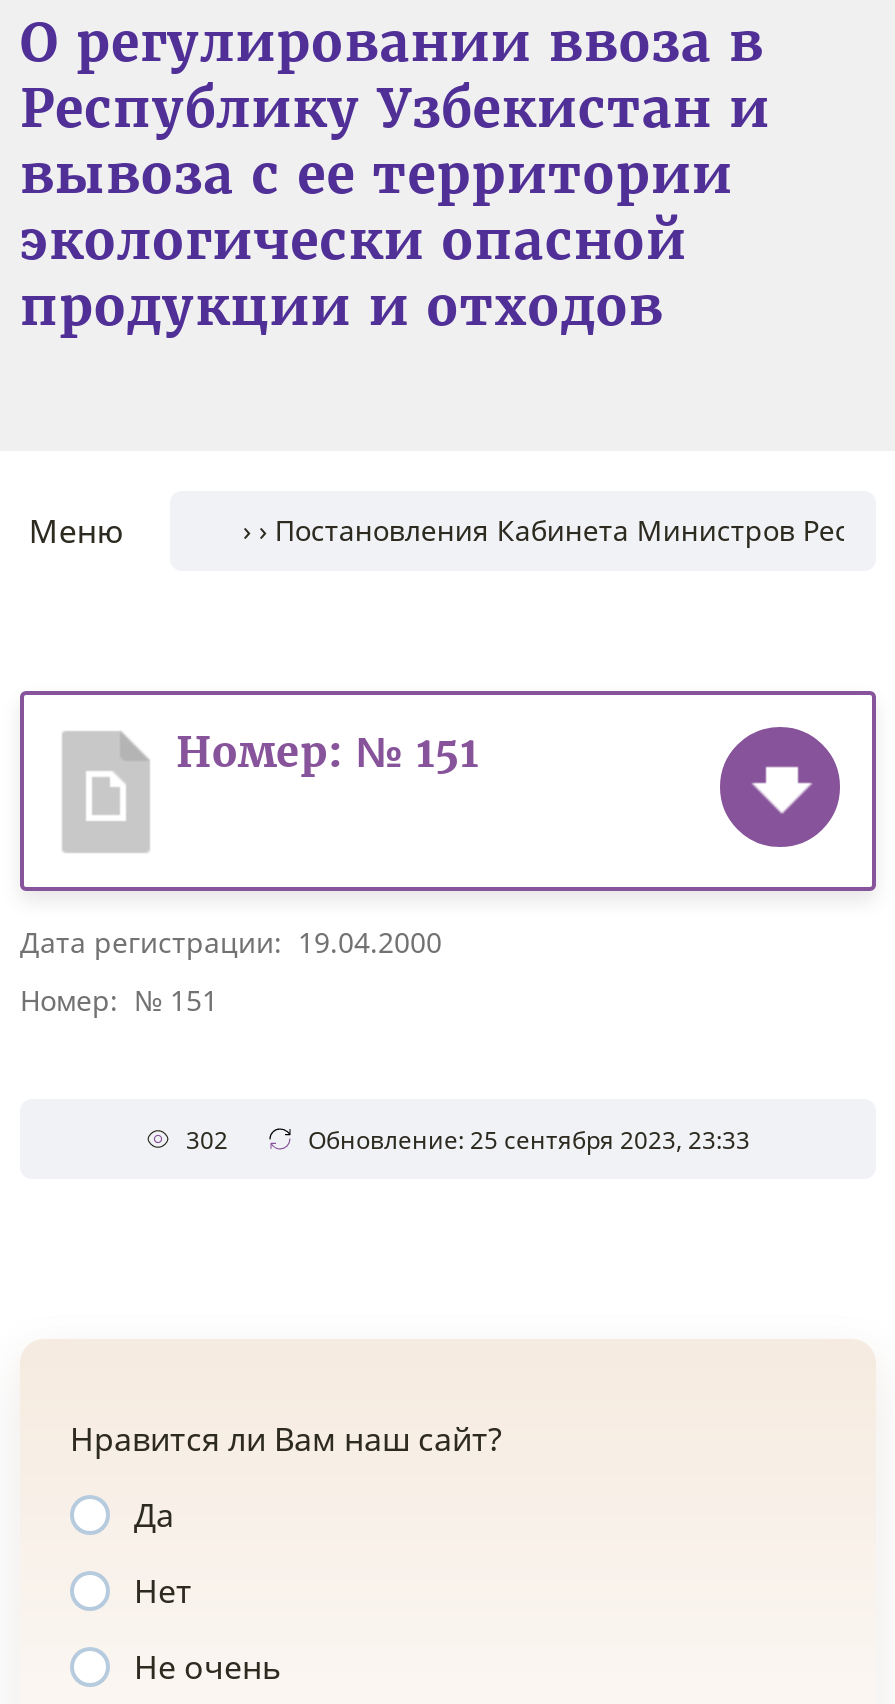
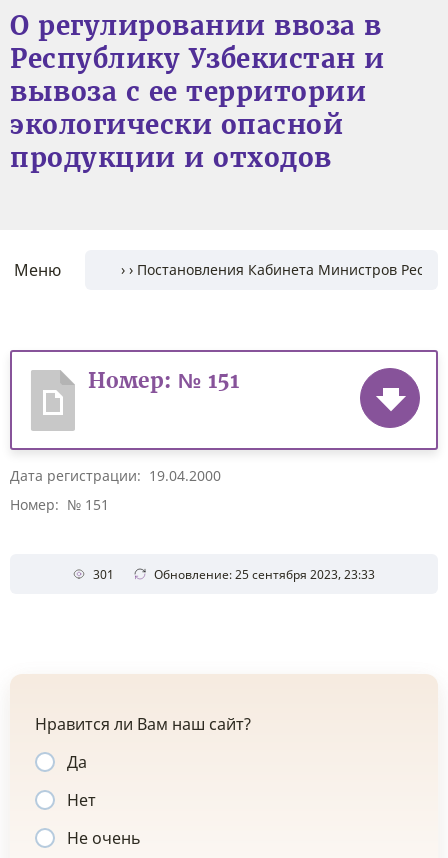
[186,1122,228,1156] 302 -> [93,565,114,582] 301

